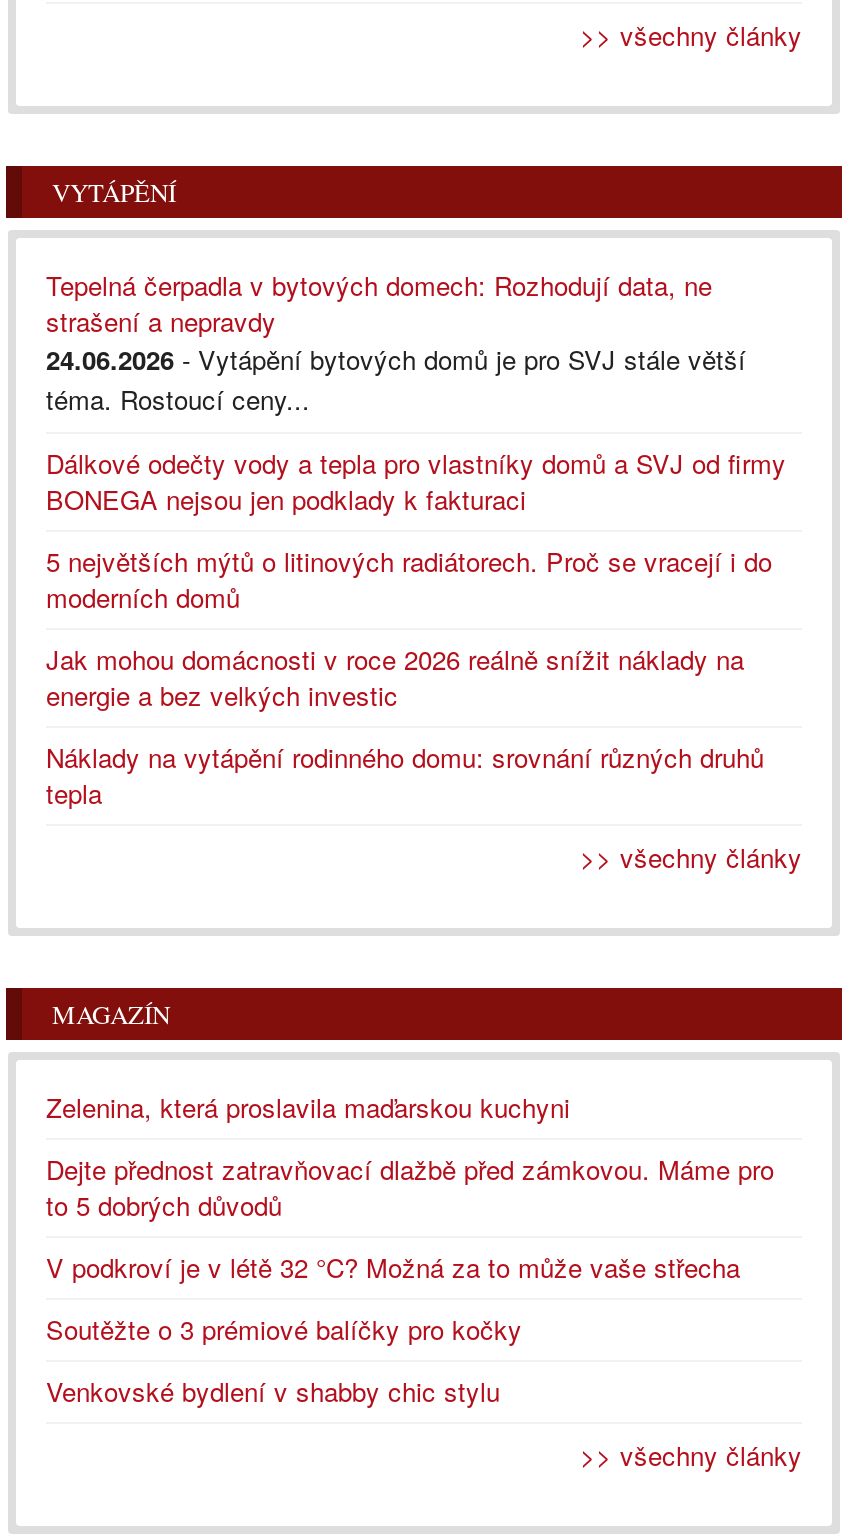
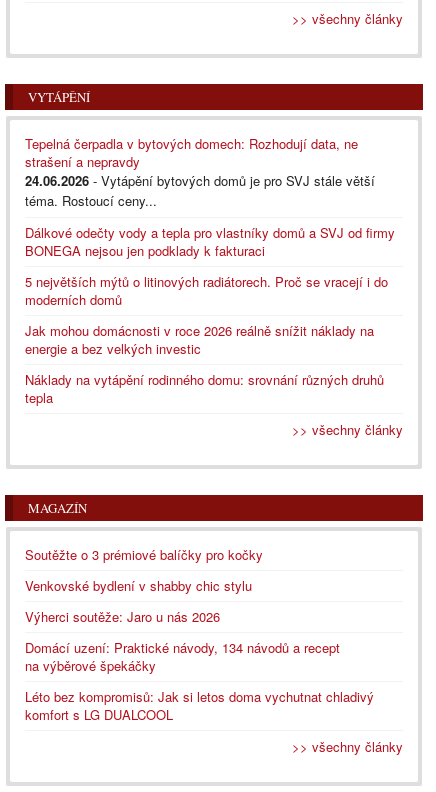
[46,1088,774,1286] Zelenina, která proslavila maďarskou kuchyni | Dejte přednost zatravňovací dlažbě před zámkovou. Máme pro | to 5 dobrých důvodů | V podkroví je v létě 32 °C? Možná za to může vaše střecha -> none
moved [46,1310,522,1410] -> [25,545,263,595]: Soutěžte o 3 prémiové balíčky pro kočky | Venkovské bydlení v shabby chic stylu
none -> [25,607,374,724] Výherci soutěže: Jaro u nás 2026 | Domácí uzení: Praktické návody, 134 návodů a recept | na výběrové špekáčky | Léto bez kompromisů: Jak si letos doma vychutnat chladivý | komfort s LG DUALCOOL

